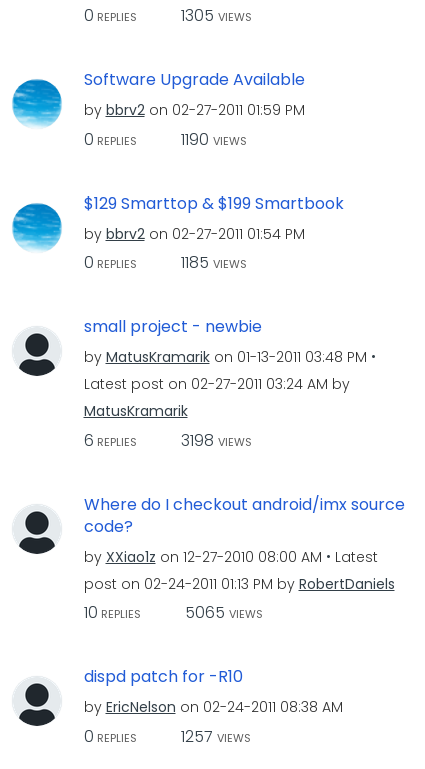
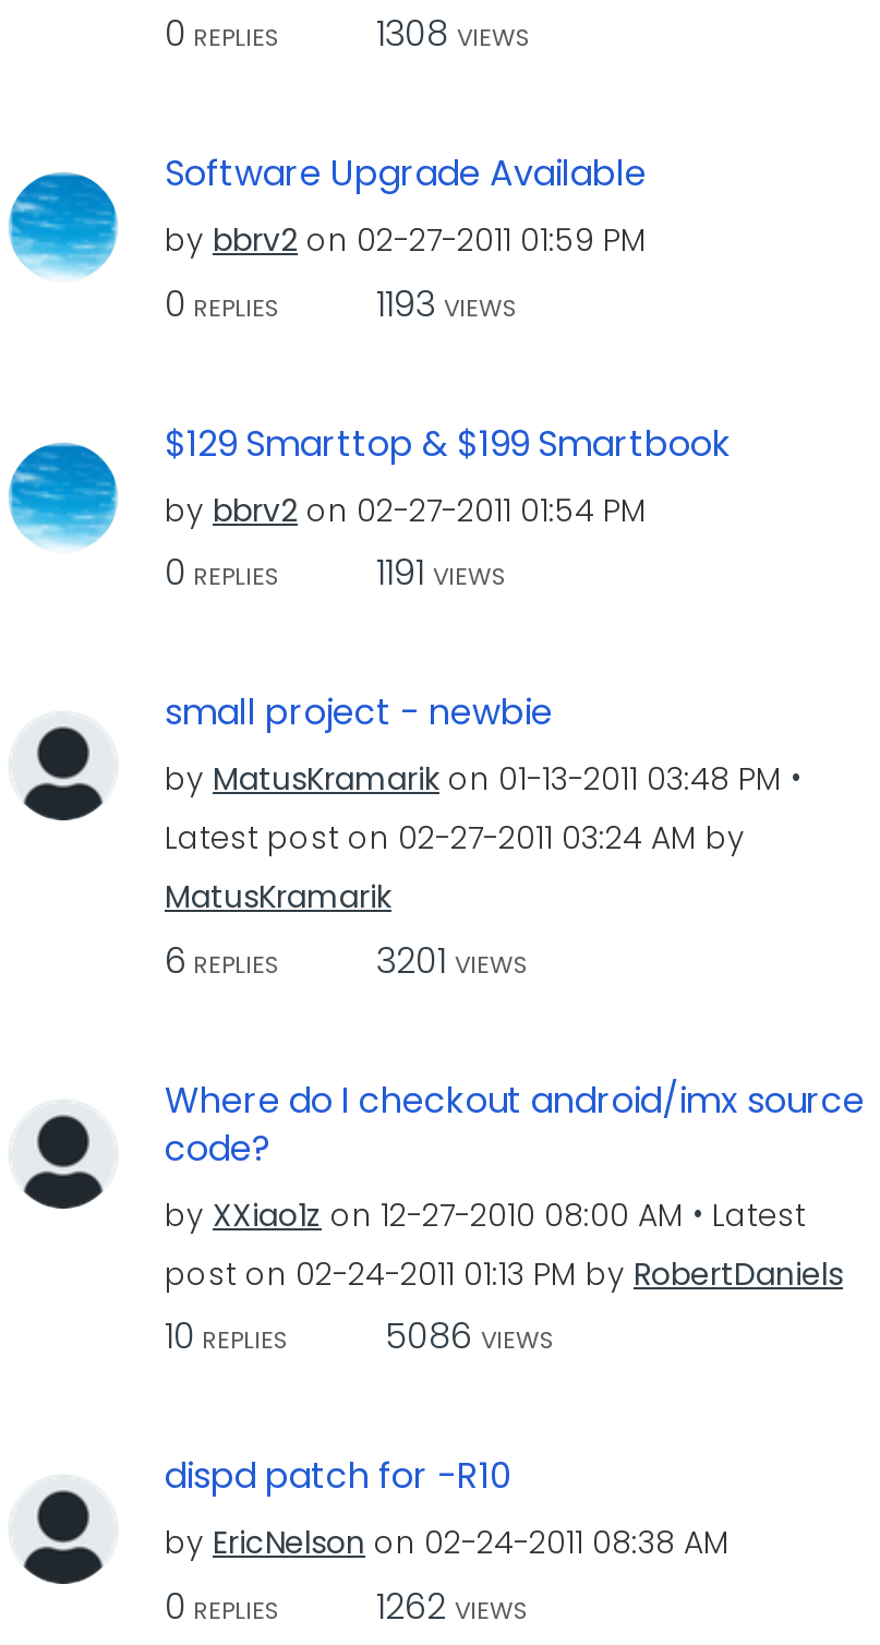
[180,4,251,27] 1305 VIEWS -> [376,9,531,59] 1308 VIEWS
[180,127,246,150] 1190 VIEWS -> [376,278,518,328] 1193 VIEWS
[180,251,246,274] 1185 VIEWS -> [376,548,507,598] 1191 VIEWS
[83,428,251,451] 6 REPLIES 3198 VIEWS -> [165,935,529,985] 6 REPLIES 3201 VIEWS
[83,601,262,624] 10 REPLIES 5065 VIEWS -> [165,1311,555,1361] 10 REPLIES 5086 VIEWS
[180,724,250,747] 1257 VIEWS -> [376,1581,529,1631] 1262 VIEWS

